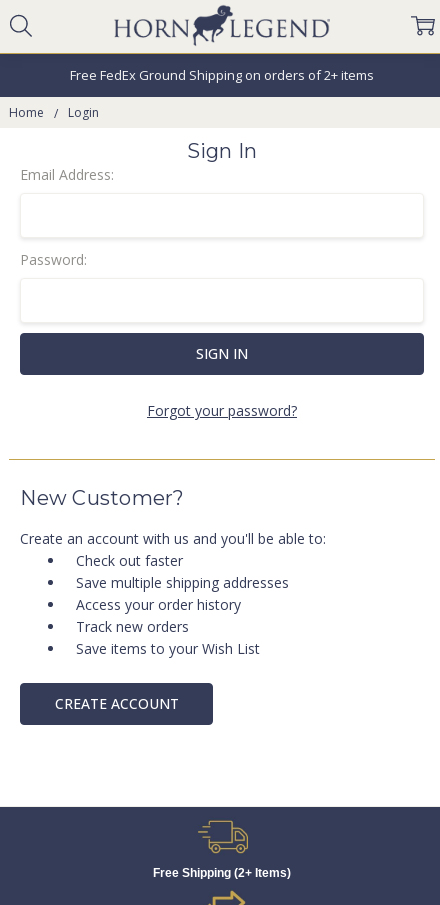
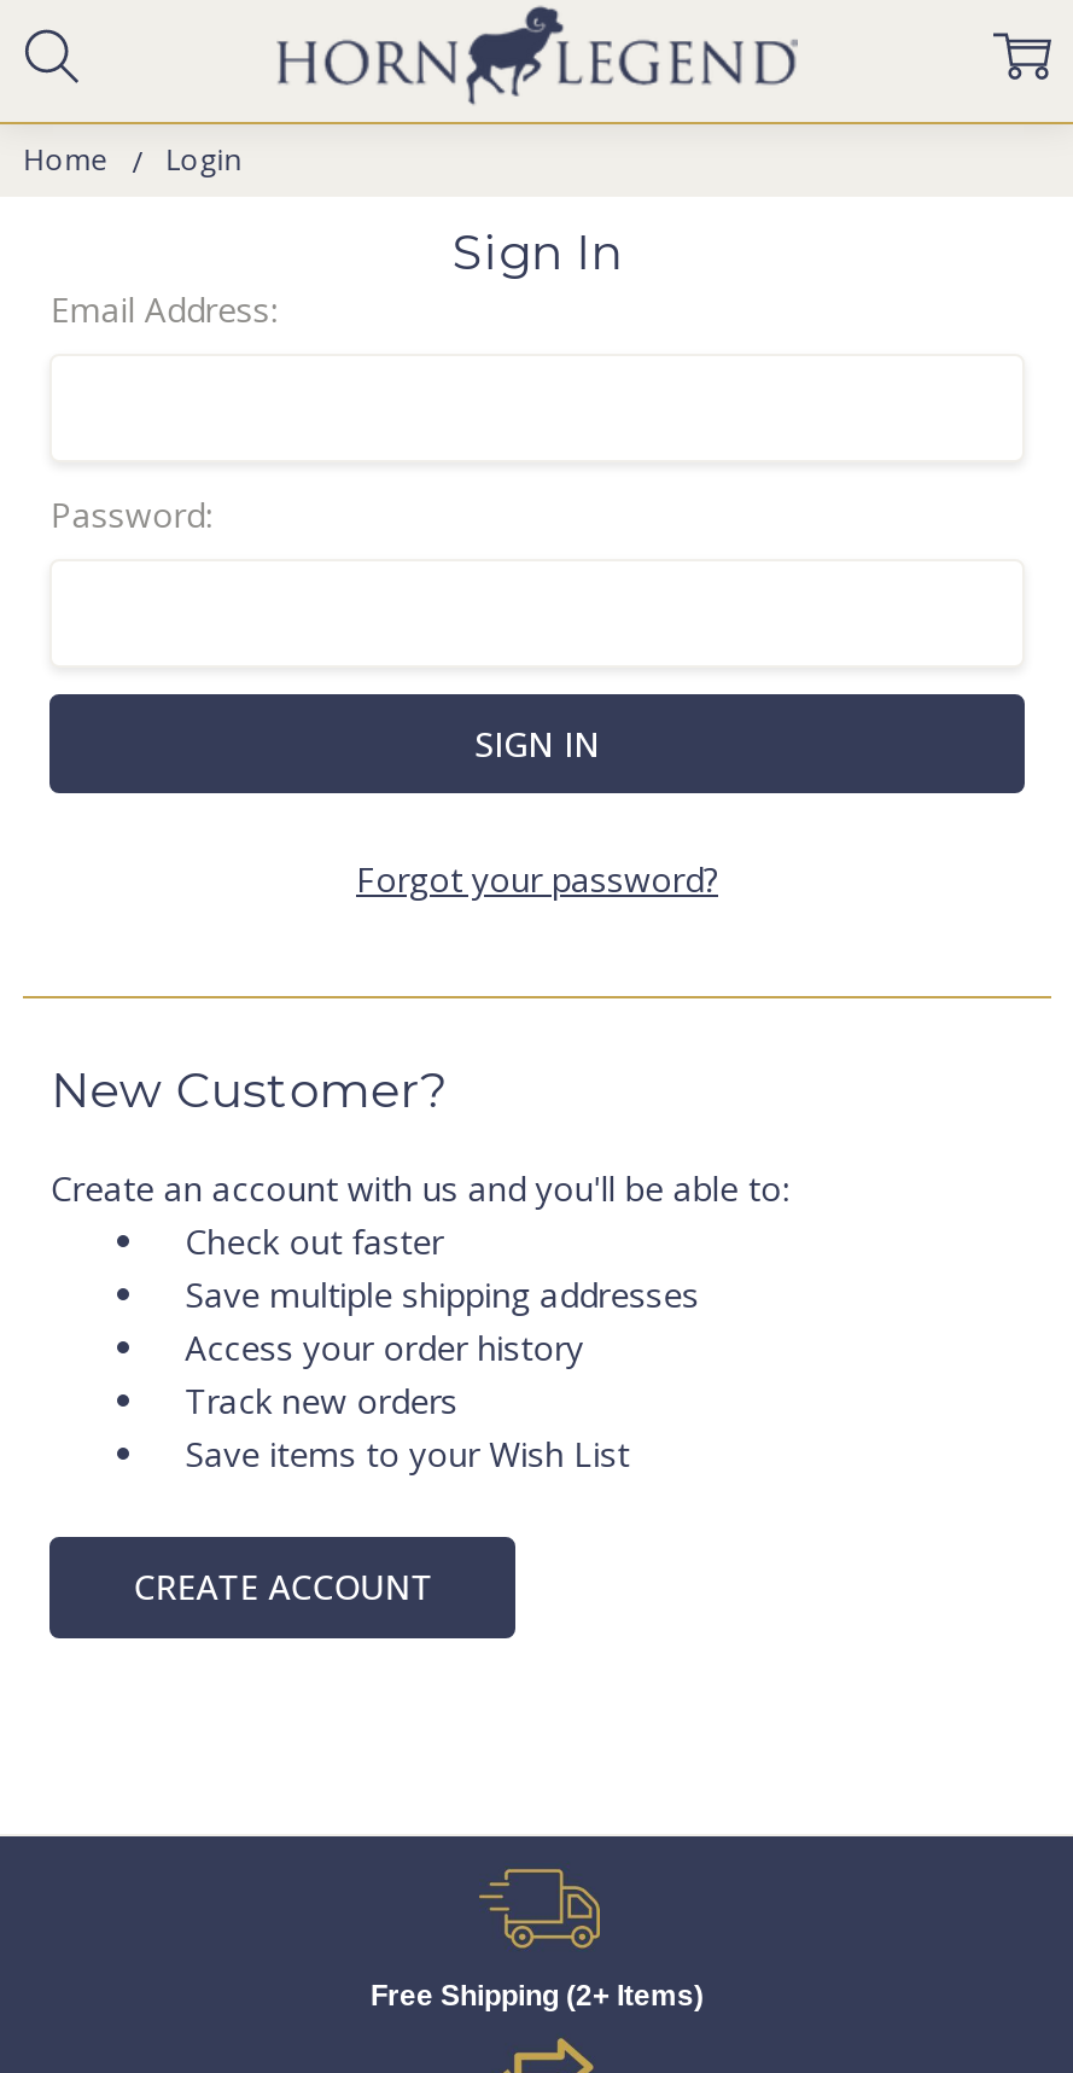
[70,66,374,84] Free FedEx Ground Shipping on orders of 2+ items -> none

